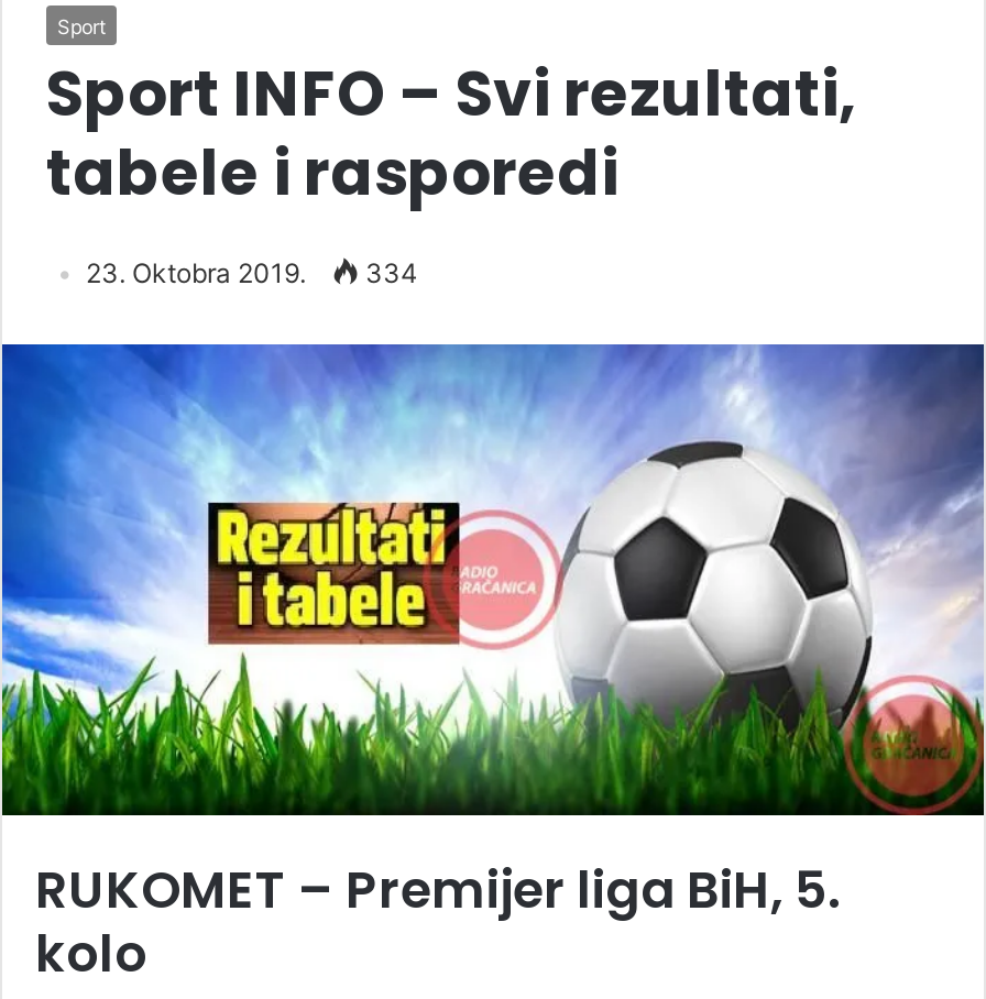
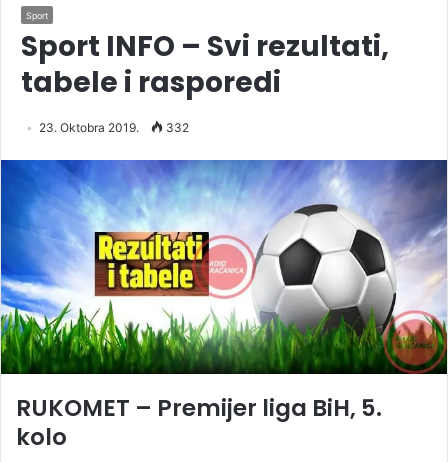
[86,257,418,290] 23. Oktobra 2019. 334 -> [39,120,189,135] 23. Oktobra 2019. 332

